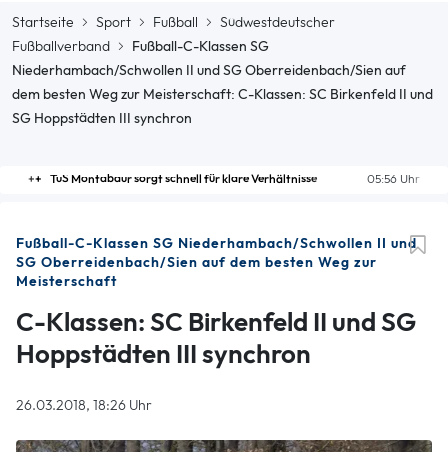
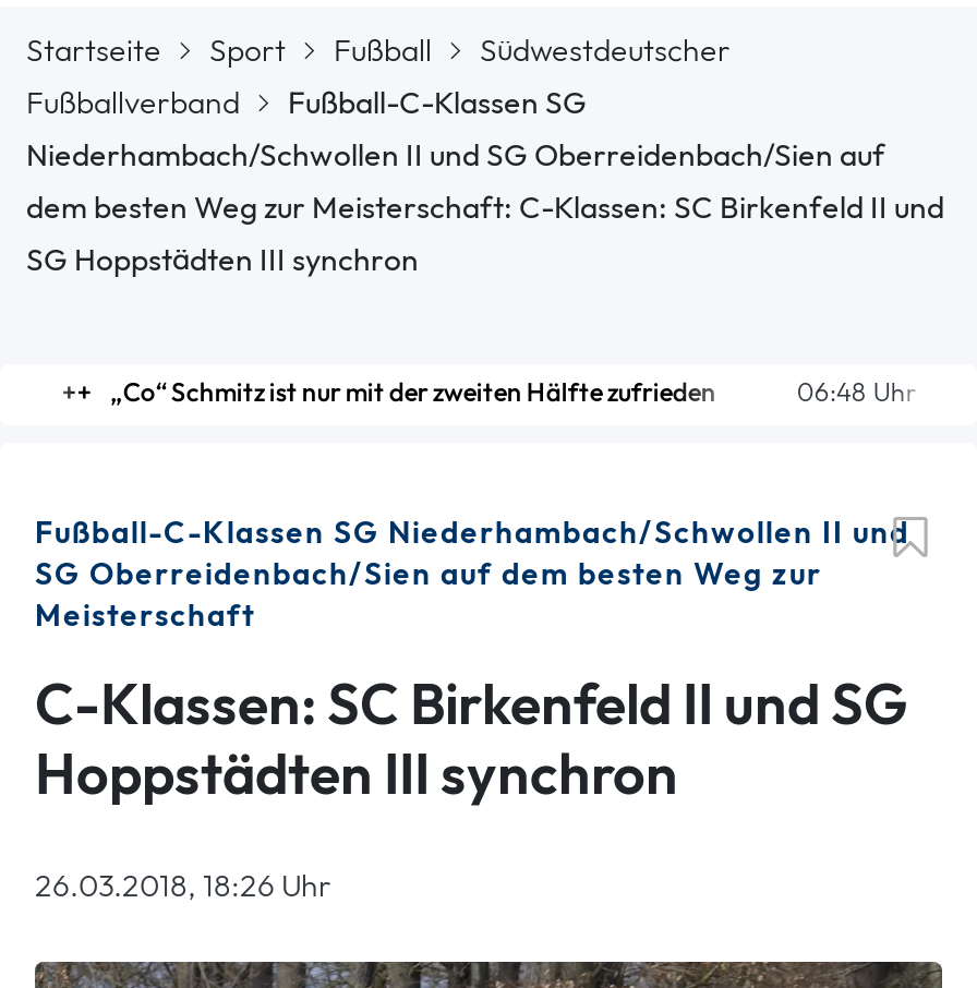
[50,171,420,187] 05:56 Uhr | TuS Montabaur sorgt schnell für klare Verhältnisse -> [109,375,916,410] 06:48 Uhr | „Co“ Schmitz ist nur mit der zweiten Hälfte zufrieden

